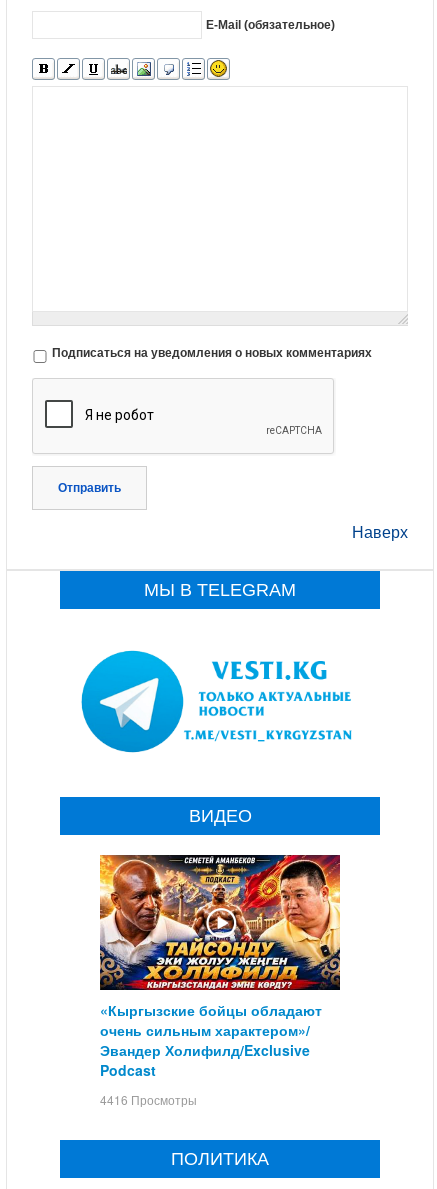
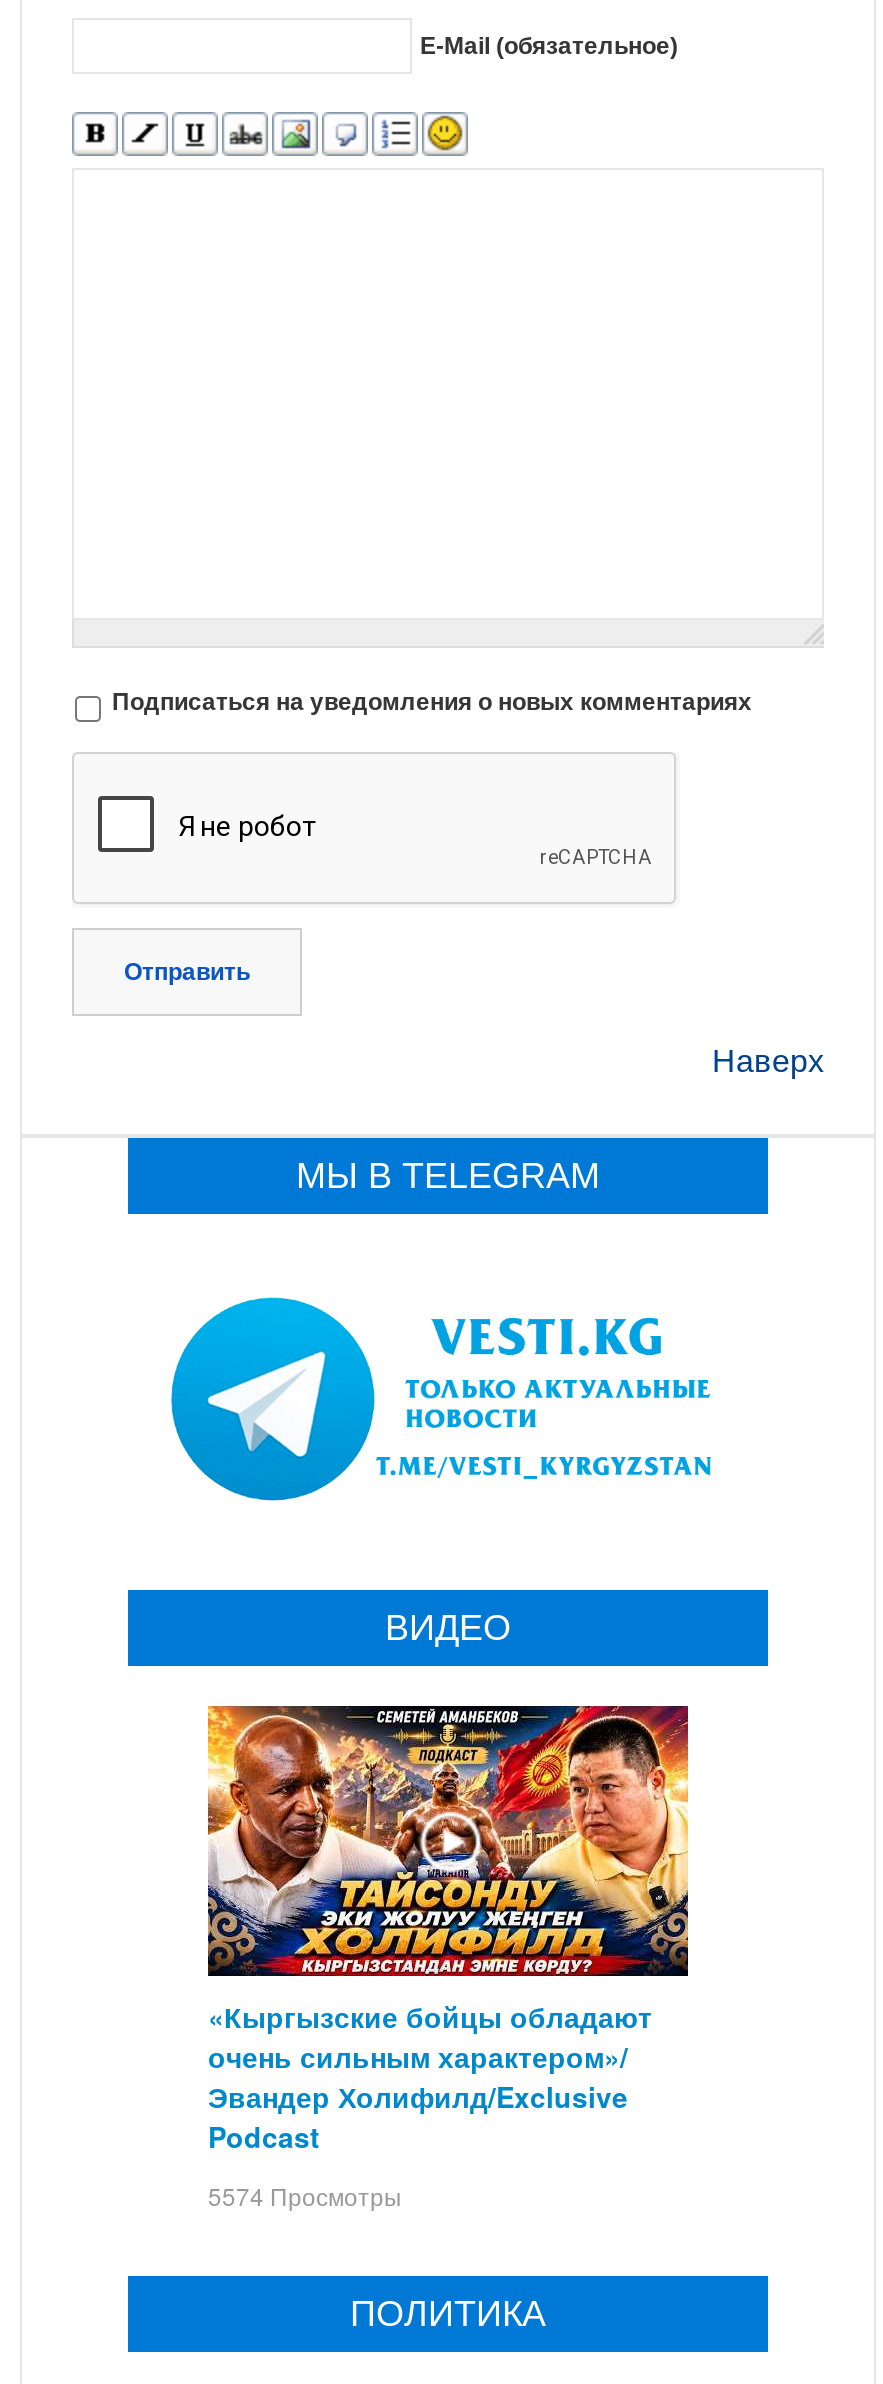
[100,1091,197,1108] 4416 Просмотры -> [208,2178,402,2212] 5574 Просмотры

